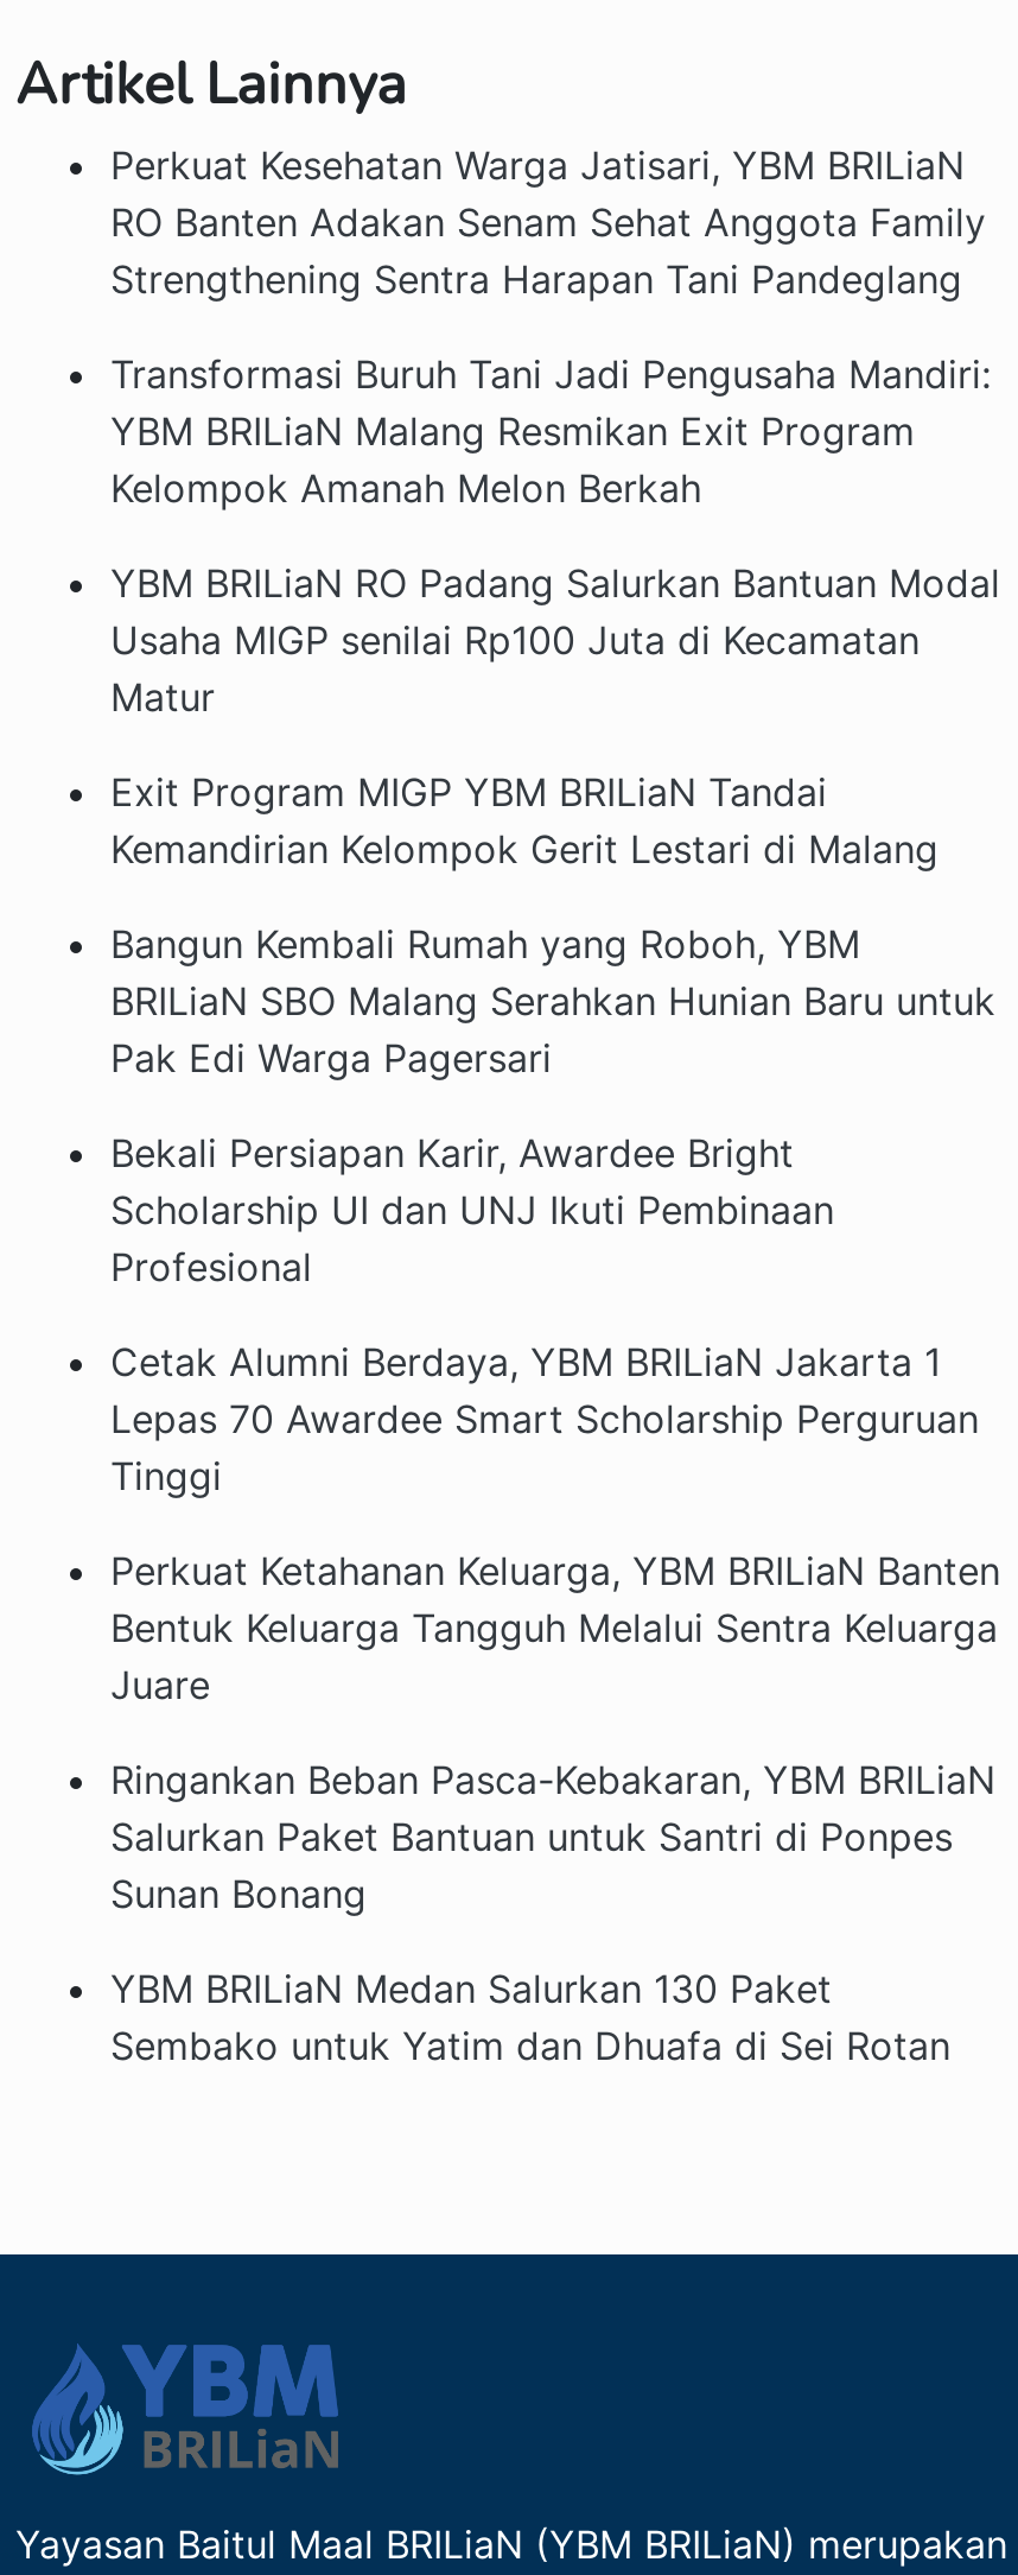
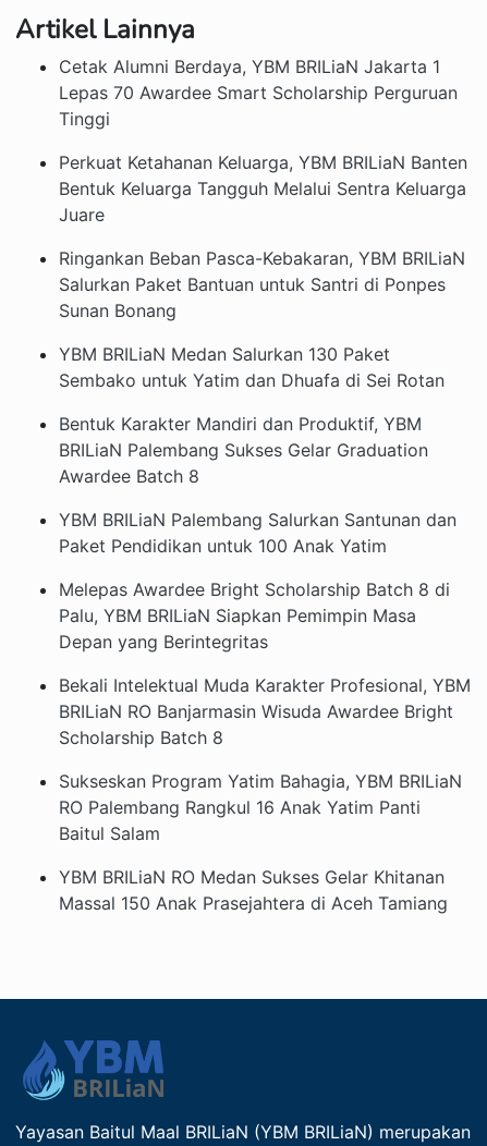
[110,141,1000,1290] Perkuat Kesehatan Warga Jatisari, YBM BRILiaN | RO Banten Adakan Senam Sehat Anggota Family | Strengthening Sentra Harapan Tani Pandeglang | Transformasi Buruh Tani Jadi Pengusaha Mandiri: | YBM BRILiaN Malang Resmikan Exit Program | Kelompok Amanah Melon Berkah | YBM BRILiaN RO Padang Salurkan Bantuan Modal | Usaha MIGP senilai Rp100 Juta di Kecamatan | Matur | Exit Program MIGP YBM BRILiaN Tandai | Kemandirian Kelompok Gerit Lestari di Malang | Bangun Kembali Rumah yang Roboh, YBM | BRILiaN SBO Malang Serahkan Hunian Baru untuk | Pak Edi Warga Pagersari | Bekali Persiapan Karir, Awardee Bright | Scholarship UI dan UNJ Ikuti Pembinaan | Profesional -> none
moved [110,1338,1000,2069] -> [59,55,467,391]: Cetak Alumni Berdaya, YBM BRILiaN Jakarta 1 | Lepas 70 Awardee Smart Scholarship Perguruan | Tinggi | ... | YBM BRILiaN Medan Salurkan 130 Paket | Sembako untuk Yatim dan Dhuafa di Sei Rotan
none -> [59,413,471,914] Bentuk Karakter Mandiri dan Produktif, YBM | BRILiaN Palembang Sukses Gelar Graduation | Awardee Batch 8 | YBM BRILiaN Palembang Salurkan Santunan dan | Paket Pendidikan untuk 100 Anak Yatim | Melepas Awardee Bright Scholarship Batch 8 di | Palu, YBM BRILiaN Siapkan Pemimpin Masa | Depan yang Berintegritas | Bekali Intelektual Muda Karakter Profesional, YBM | BRILiaN RO Banjarmasin Wisuda Awardee Bright | Scholarship Batch 8 | Sukseskan Program Yatim Bahagia, YBM BRILiaN | RO Palembang Rangkul 16 Anak Yatim Panti | Baitul Salam | YBM BRILiaN RO Medan Sukses Gelar Khitanan | Massal 150 Anak Prasejahtera di Aceh Tamiang

